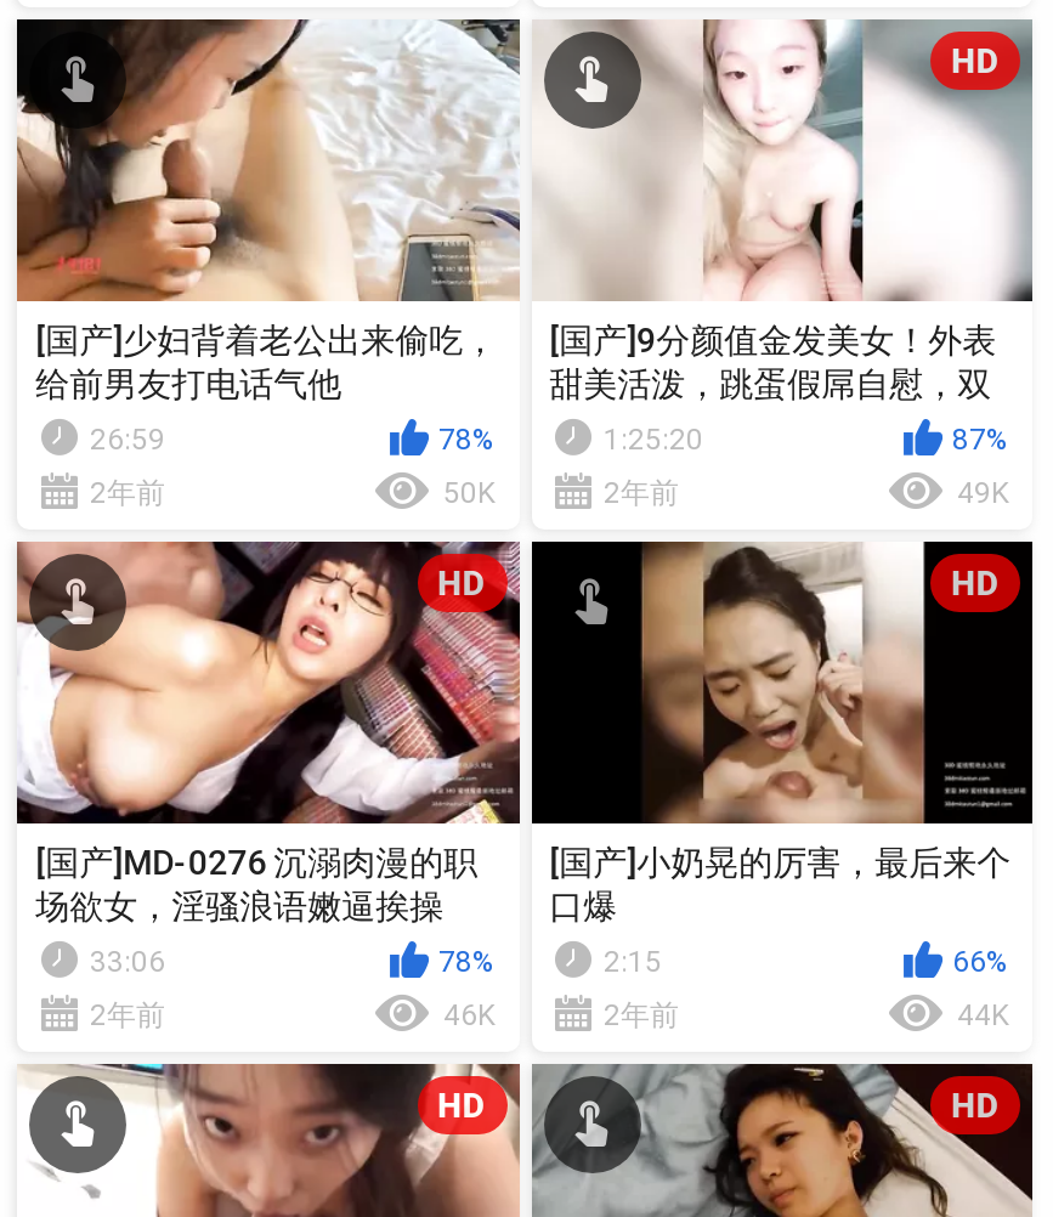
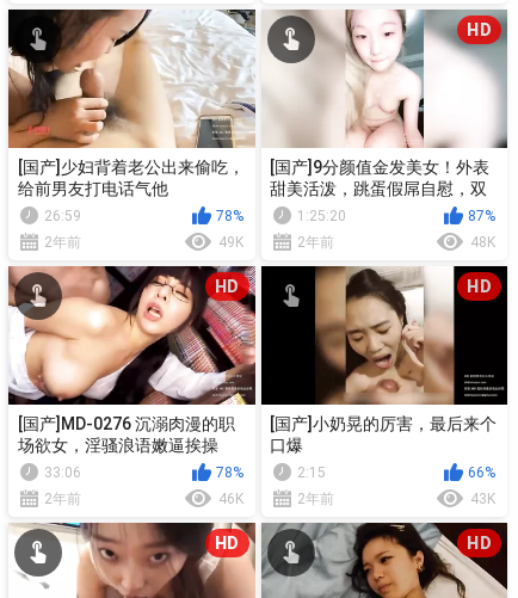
[443,475,494,509] 50K -> [218,234,243,250] 49K
[957,475,1008,509] 49K -> [470,234,495,250] 48K
[957,998,1008,1032] 44K -> [470,490,495,507] 43K

